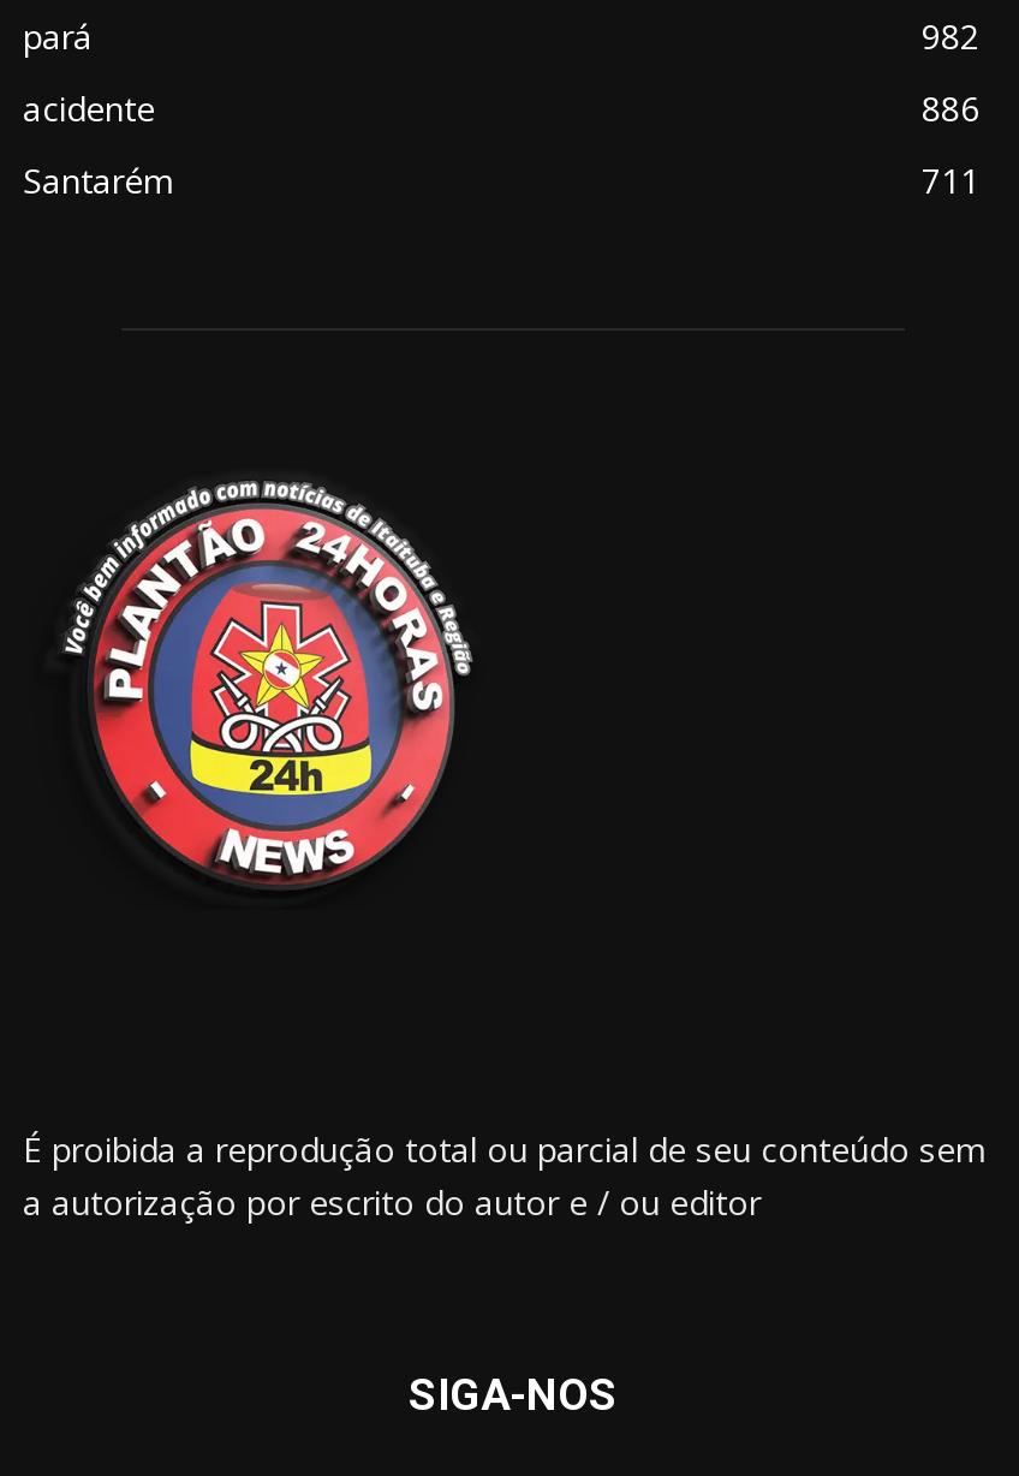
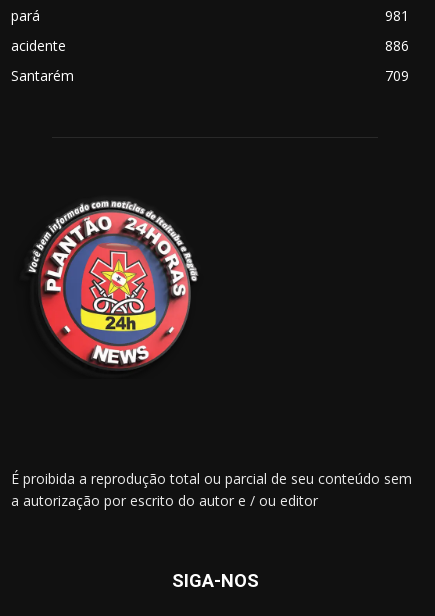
[922,14,979,60] 982 -> [385,6,409,25] 981
[922,158,979,204] 711 -> [385,66,409,85] 709

